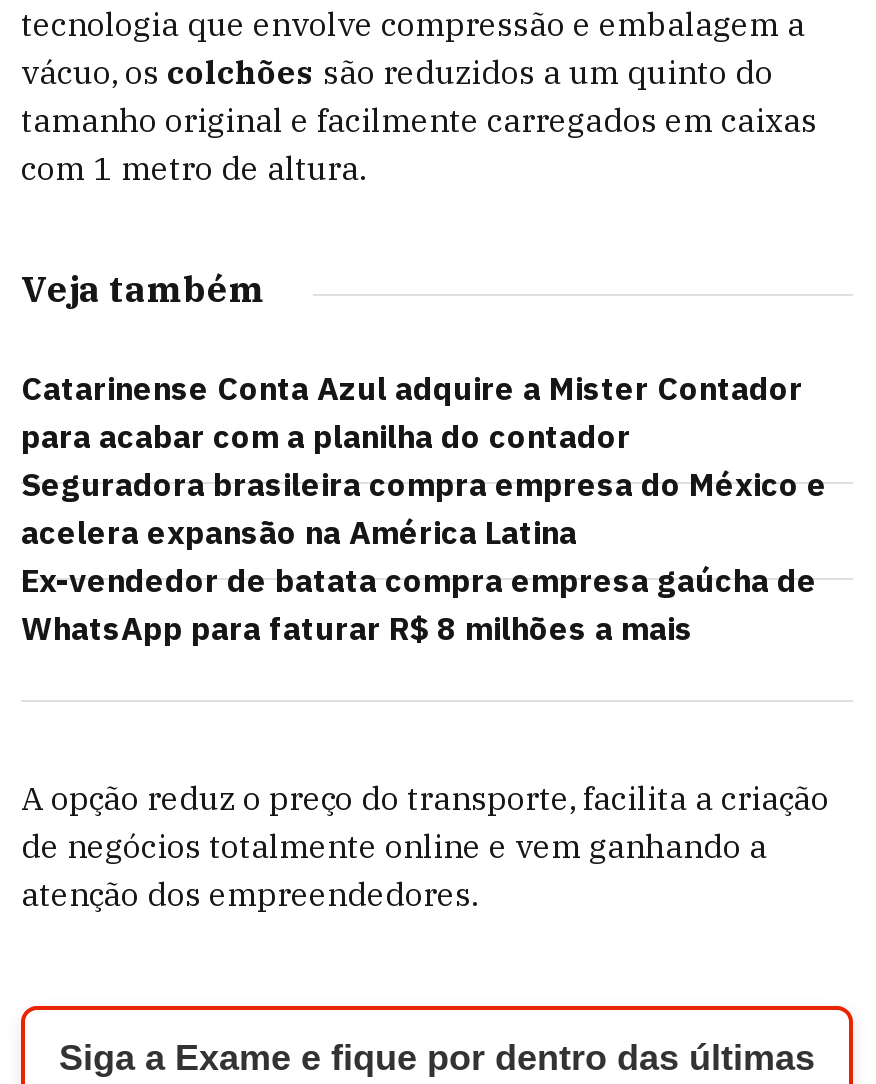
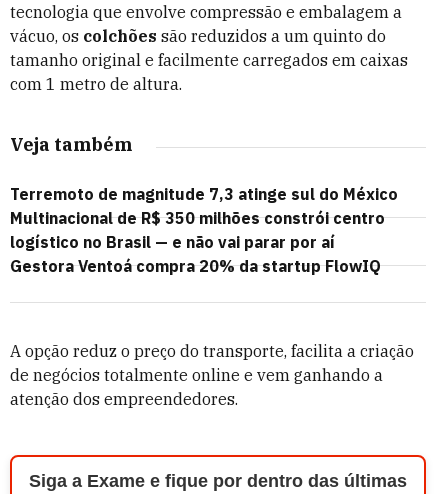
[21,368,827,648] Catarinense Conta Azul adquire a Mister Contador | para acabar com a planilha do contador | Seguradora brasileira compra empresa do México e | acelera expansão na América Latina | Ex-vendedor de batata compra empresa gaúcha de | WhatsApp para faturar R$ 8 milhões a mais -> [10,184,398,276] Terremoto de magnitude 7,3 atinge sul do México | Multinacional de R$ 350 milhões constrói centro | logístico no Brasil — e não vai parar por aí | Gestora Ventoá compra 20% da startup FlowIQ

